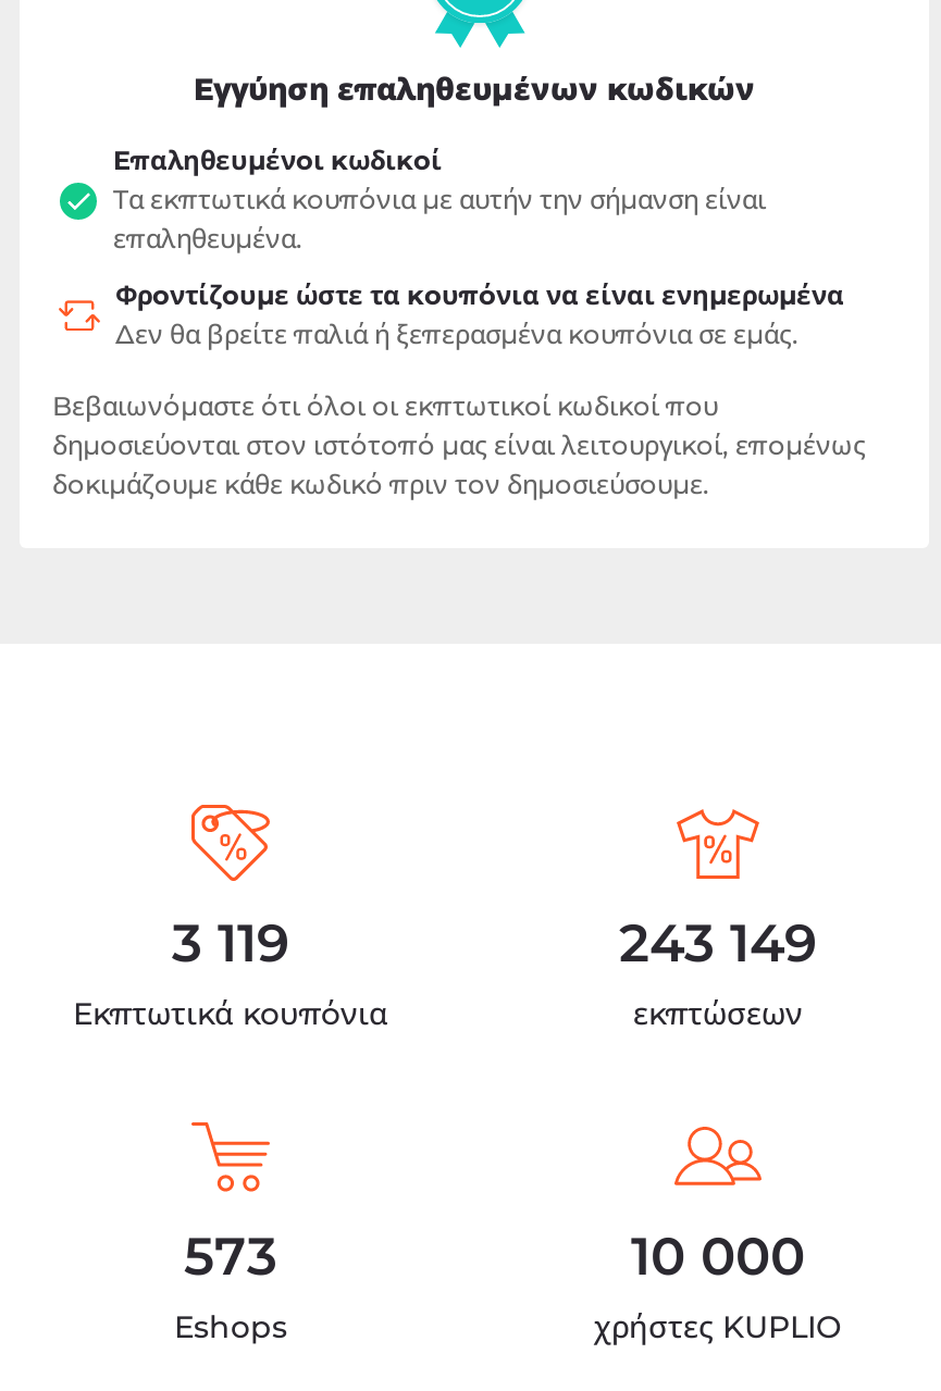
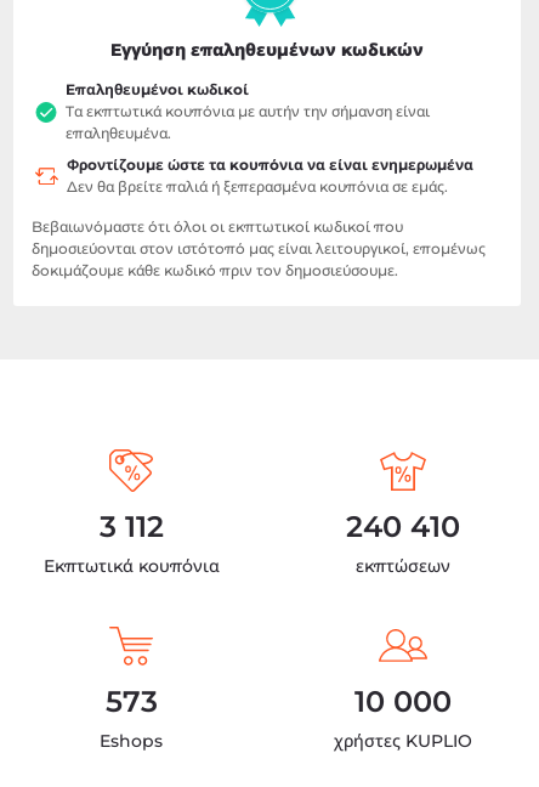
[172,911,289,974] 3 119 -> [99,509,163,544] 3 112
[619,911,817,974] 243 149 -> [346,509,460,544] 240 410

